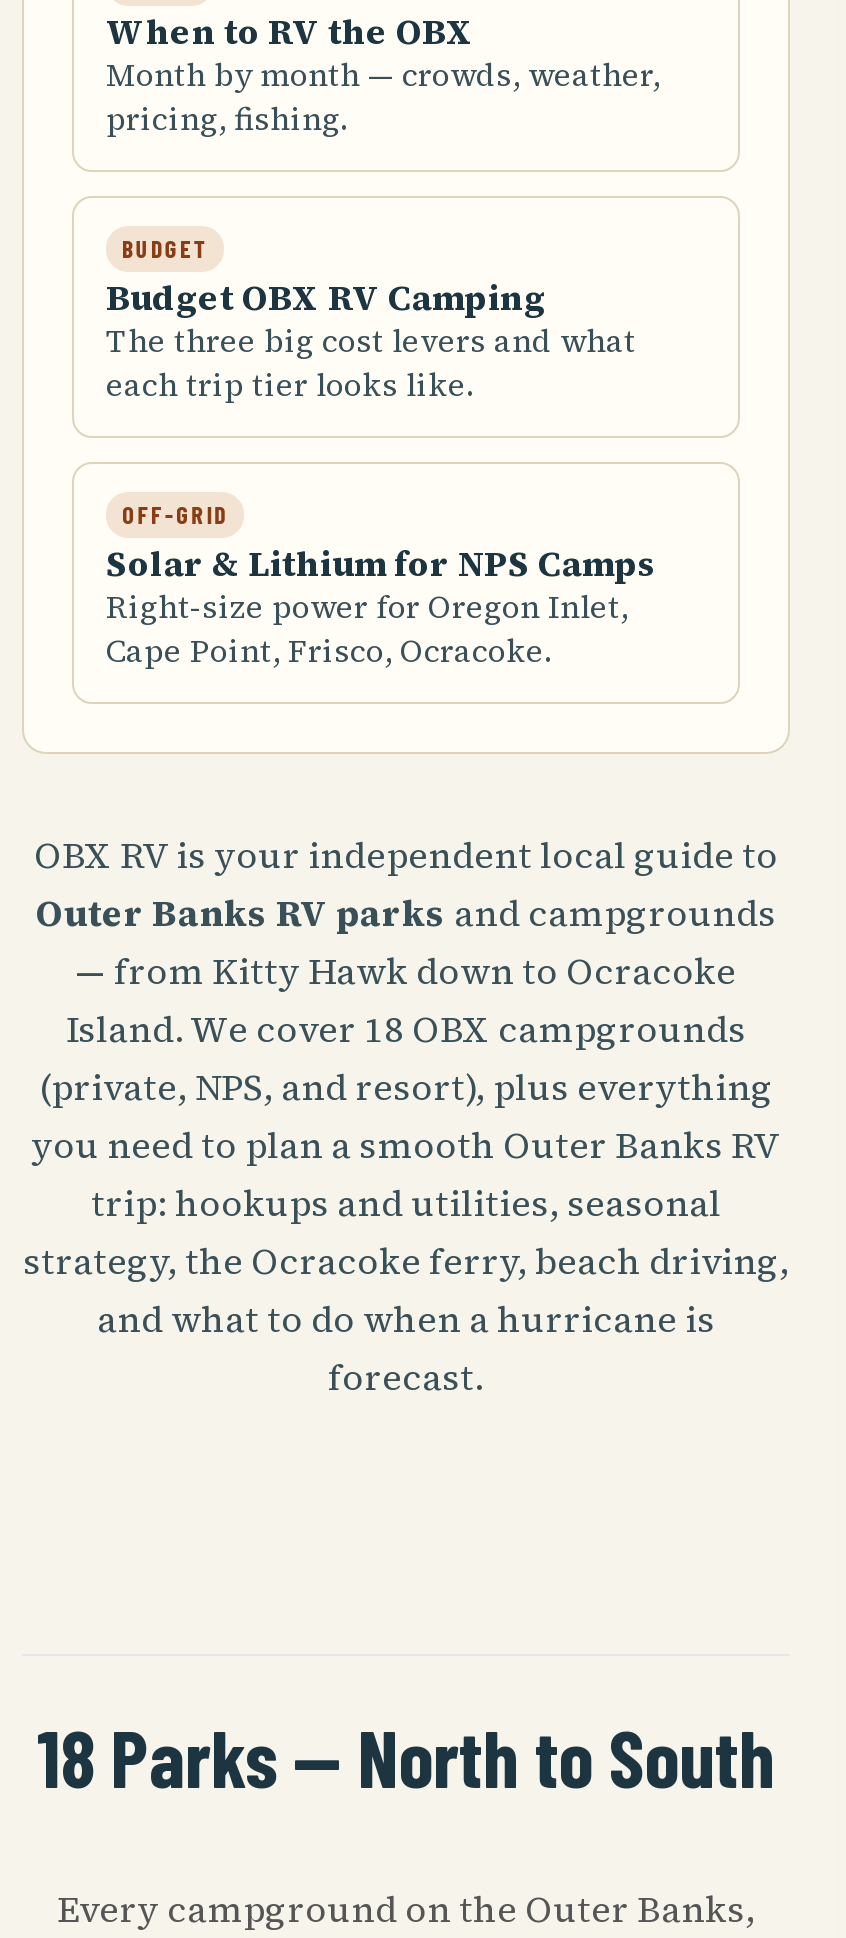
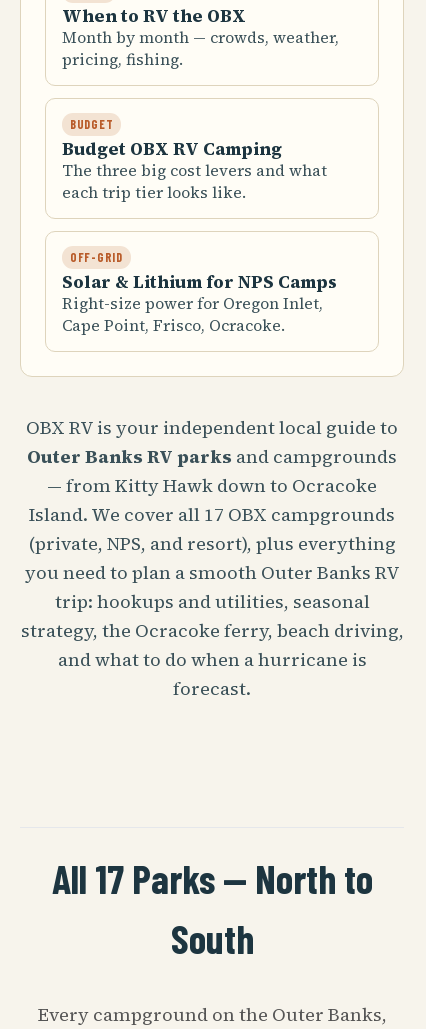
[66,1004,746,1054] Island. We cover 18 OBX campgrounds -> [29,502,395,527] Island. We cover all 17 OBX campgrounds
[37,1708,775,1804] 18 Parks — North to South -> [51,854,372,962] All 17 Parks — North to | South

